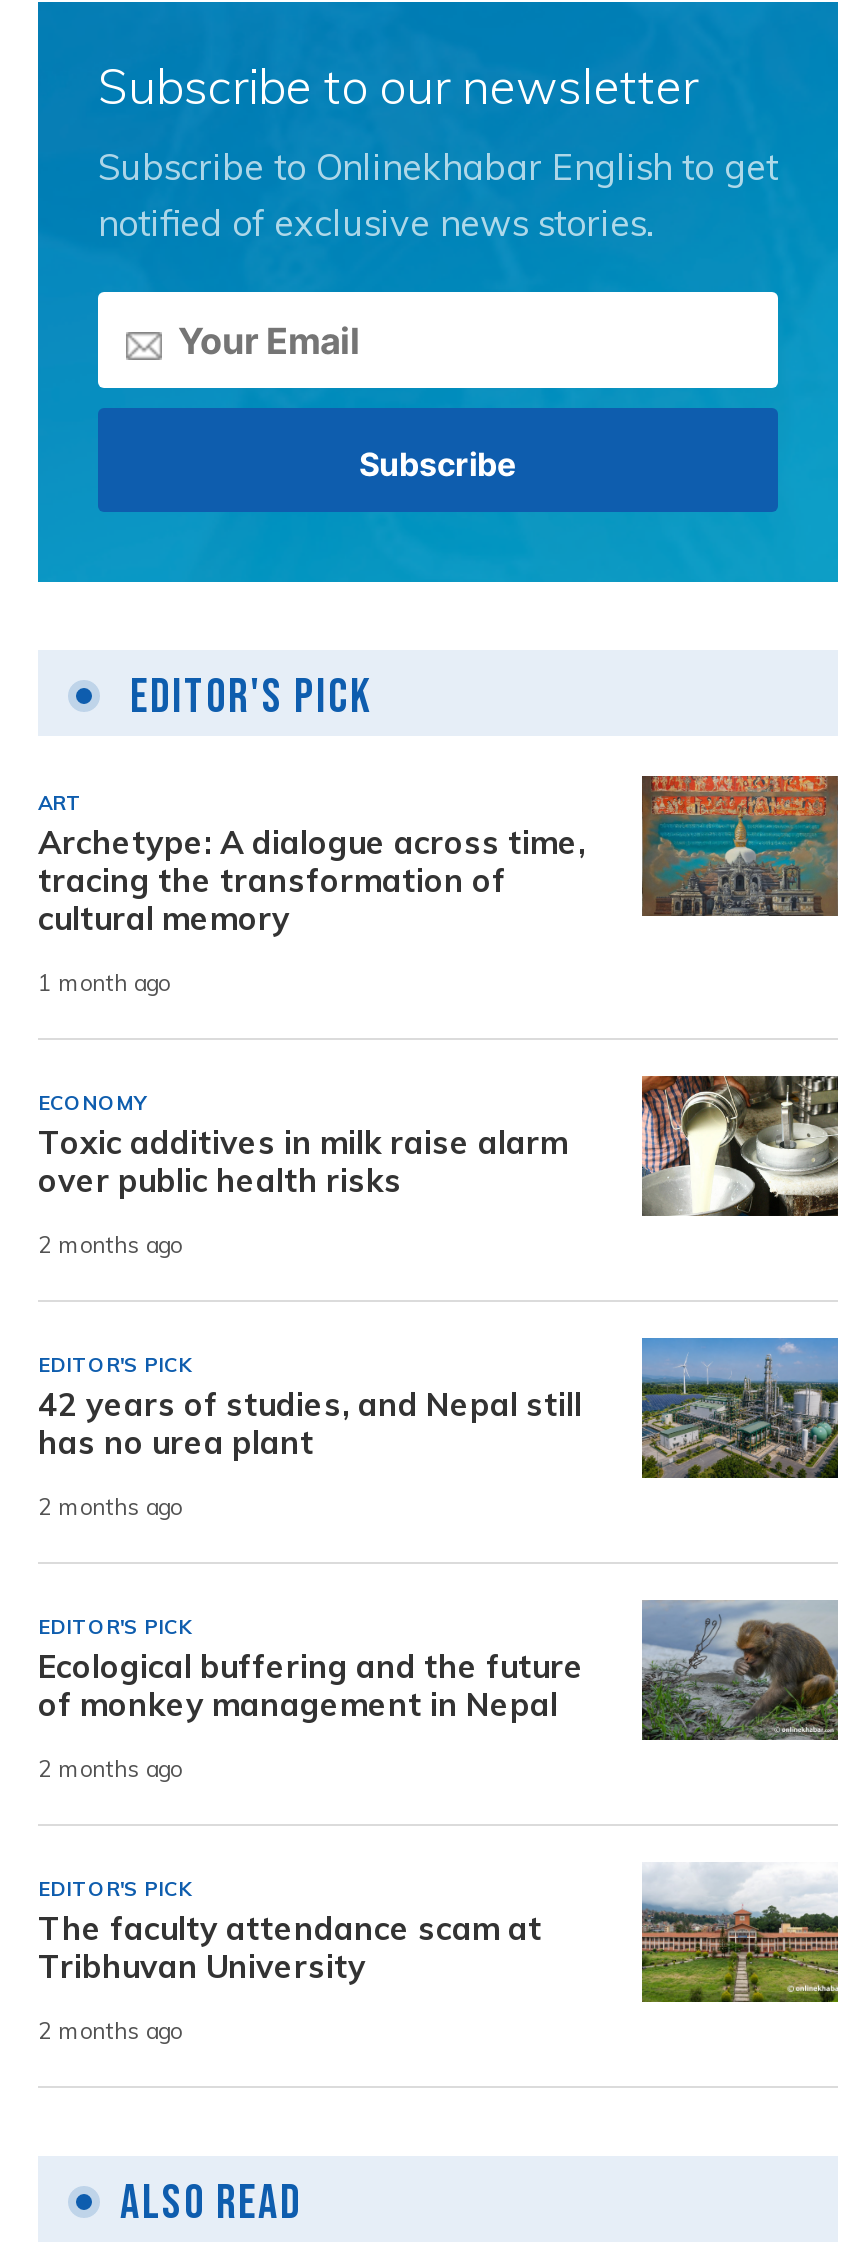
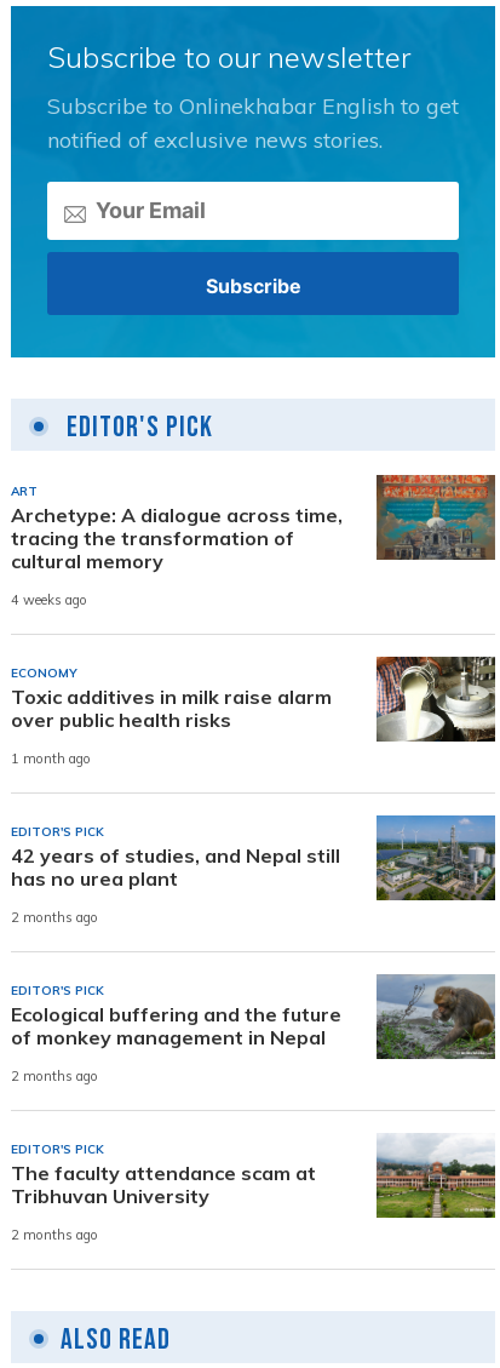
[38,969,170,997] 1 month ago -> [11,592,87,609] 4 weeks ago
[38,1231,182,1259] 2 months ago -> [11,751,91,768] 1 month ago

